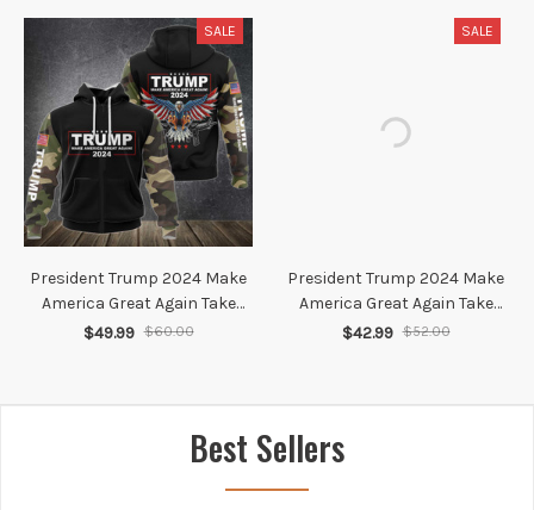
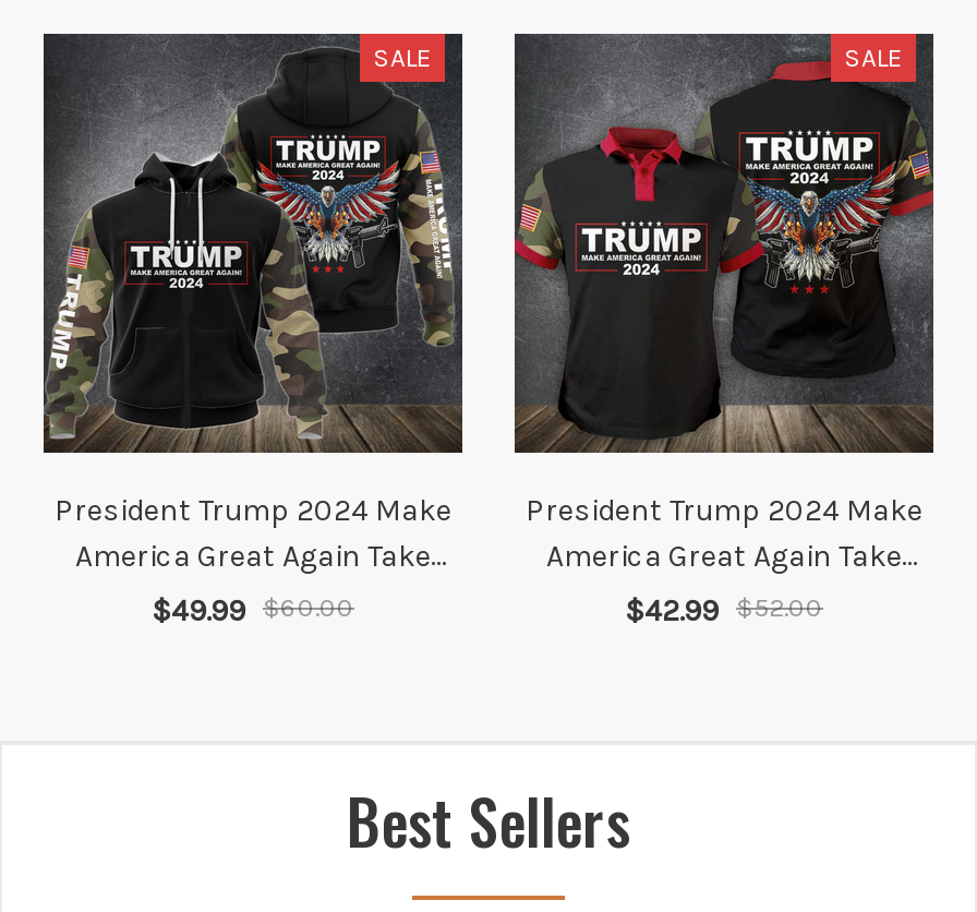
none -> [512,31,936,456] [image]

